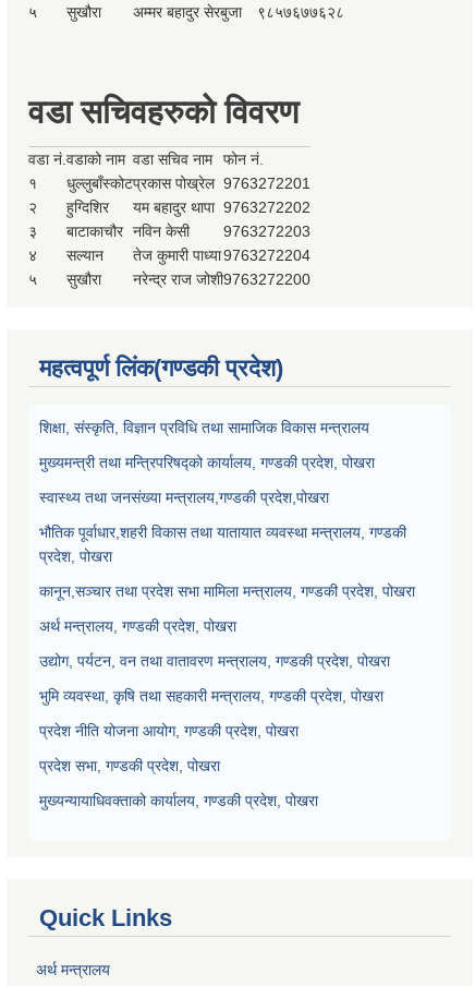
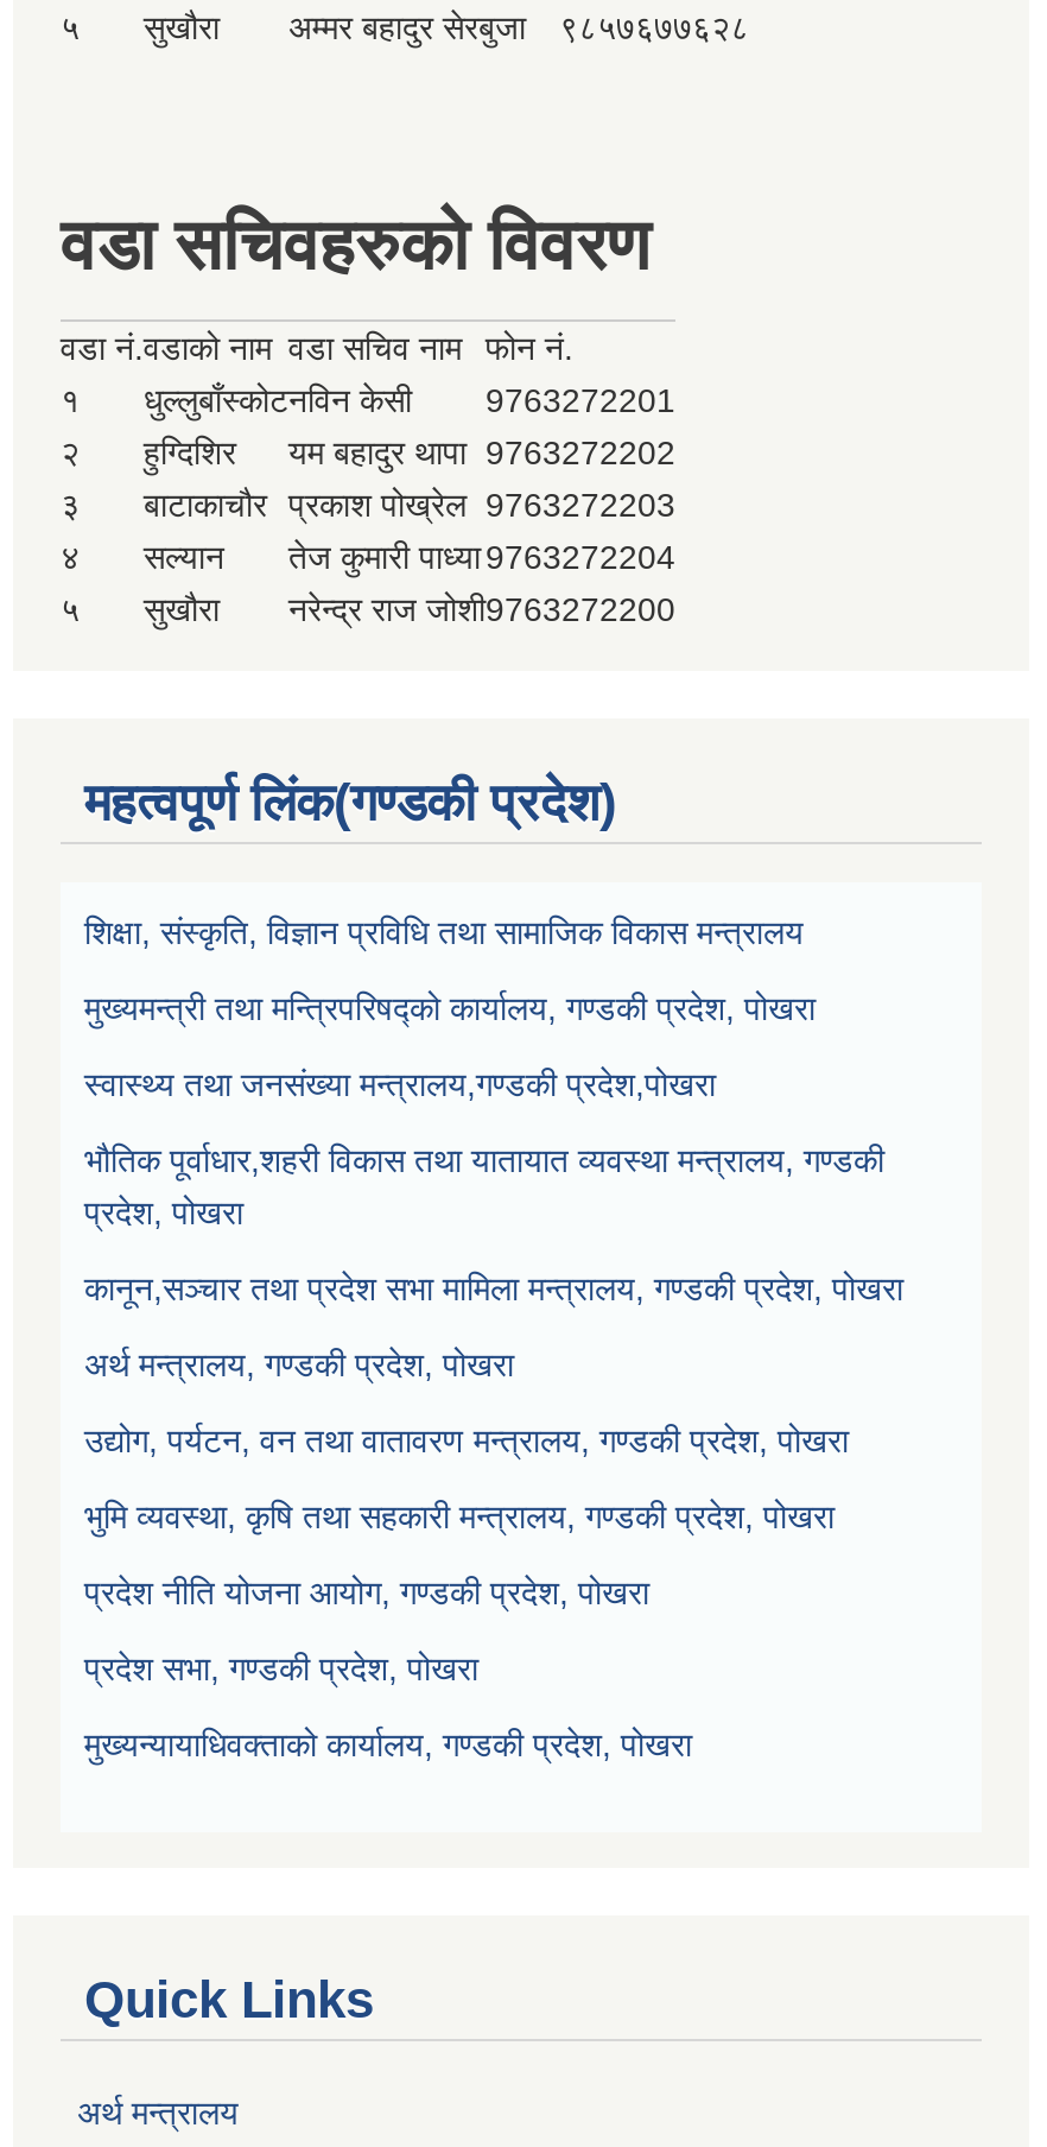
[66,175,310,193] धुल्लुबाँस्कोटप्रकास पोख्रेल 9763272201 -> [144,381,675,419] धुल्लुबाँस्कोटनविन केसी | 9763272201
[66,223,310,241] बाटाकाचौर नविन केसी | 9763272203 -> [144,486,675,524] बाटाकाचौर प्रकाश पोख्रेल 9763272203

